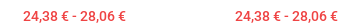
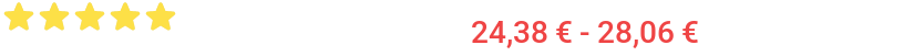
[23,8,126,24] 24,38 € - 28,06 € -> none

